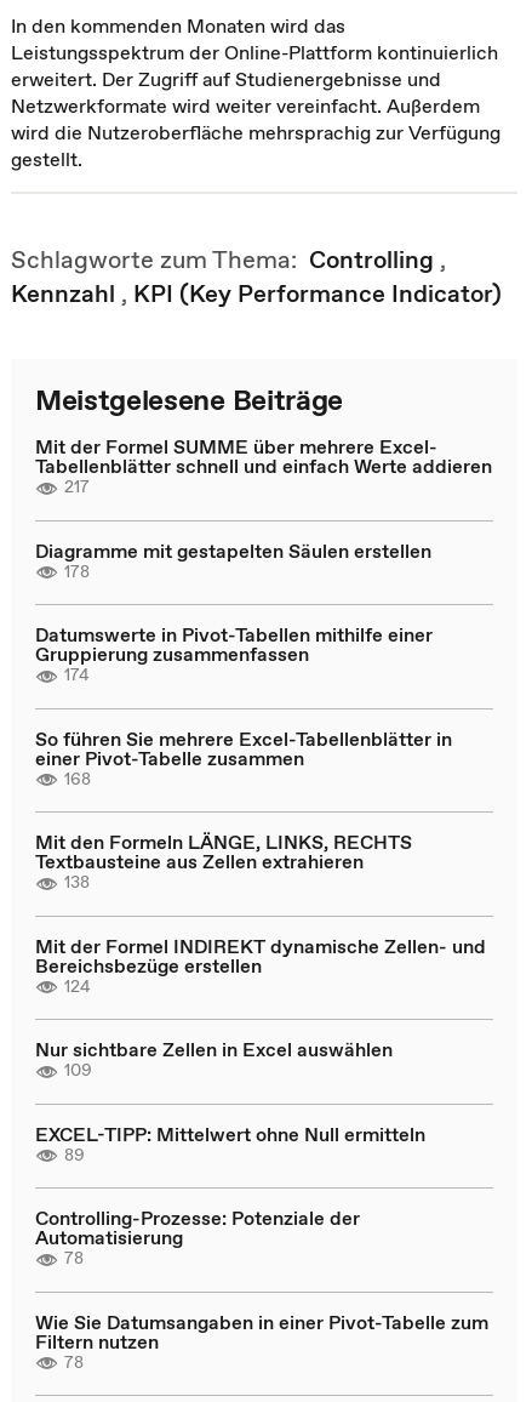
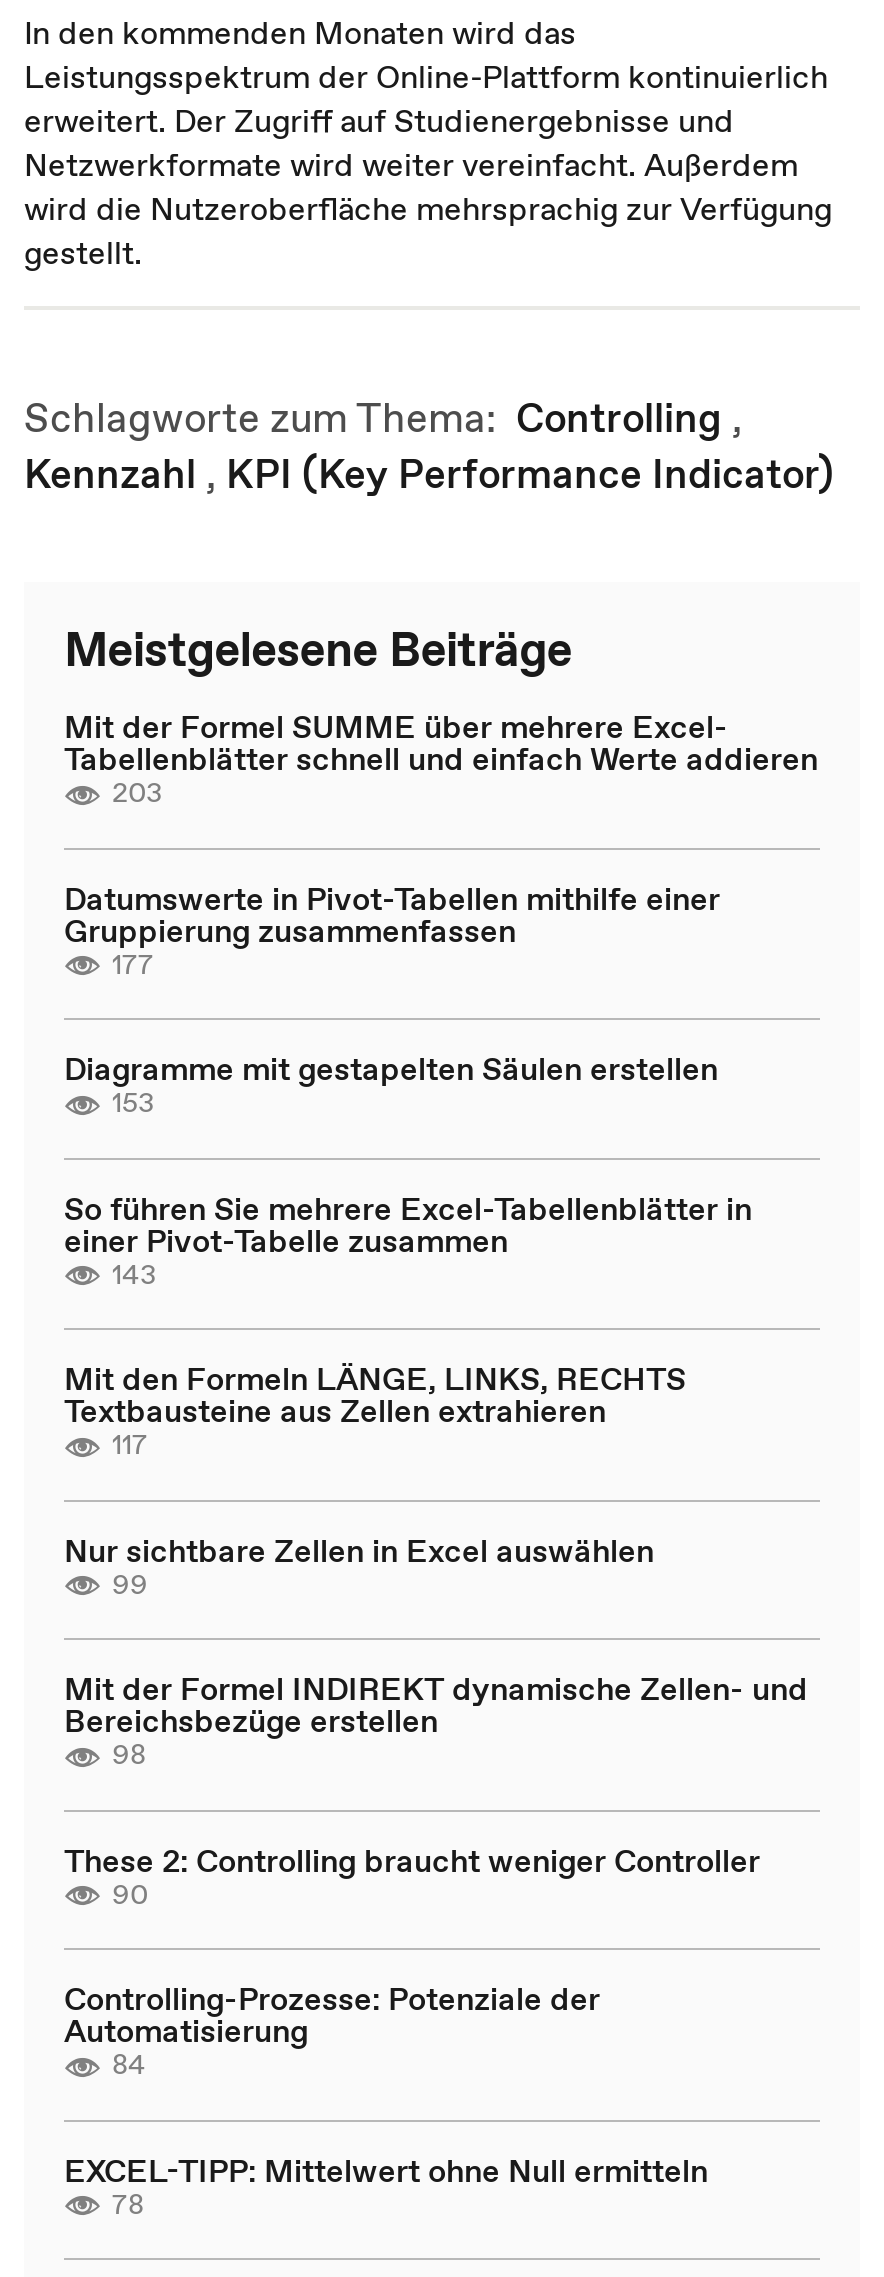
[64,474,90,583] 217 | 178 -> [112,772,162,812] 203
moved [35,537,431,563] -> [64,1046,718,1090]: Diagramme mit gestapelten Säulen erstellen
moved [35,621,433,667] -> [64,875,720,951]: Datumswerte in Pivot-Tabellen mithilfe einer | Gruppierung zusammenfassen
[64,662,90,686] 174 -> [112,943,154,1122] 177 | 153
[64,766,91,790] 168 -> [112,1253,156,1293] 143
[64,870,90,894] 138 -> [112,1424,148,1603] 117 | 99
moved [35,932,486,978] -> [64,1666,808,1742]: Mit der Formel INDIREKT dynamische Zellen- und | Bereichsbezüge erstellen
[64,973,92,1166] 124 | 109 | 89 -> [64,1734,760,1913] 98 | These 2: Controlling braucht weniger Controller | 90
moved [35,1036,393,1062] -> [64,1527,654,1571]: Nur sichtbare Zellen in Excel auswählen
moved [35,1120,425,1147] -> [64,2147,708,2191]: EXCEL-TIPP: Mittelwert ohne Null ermitteln
[64,1246,84,1270] 78 -> [112,2044,146,2084] 84
[35,1308,488,1354] Wie Sie Datumsangaben in einer Pivot-Tabelle zum | Filtern nutzen -> none

